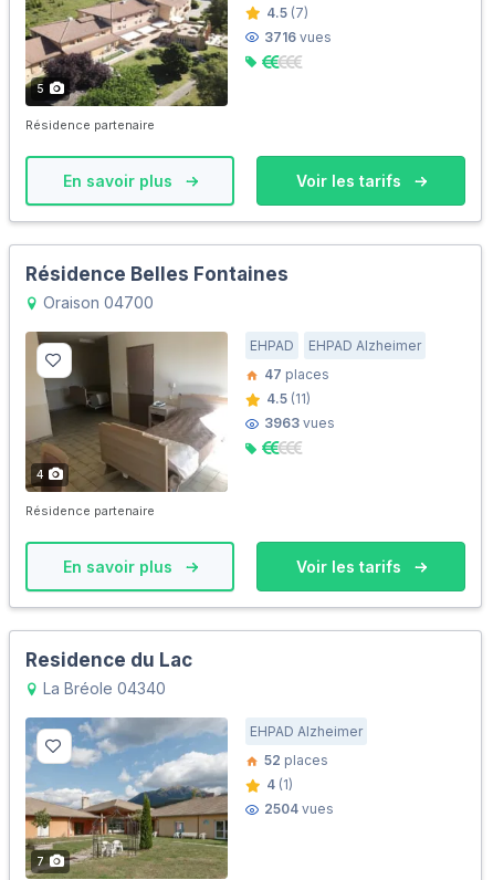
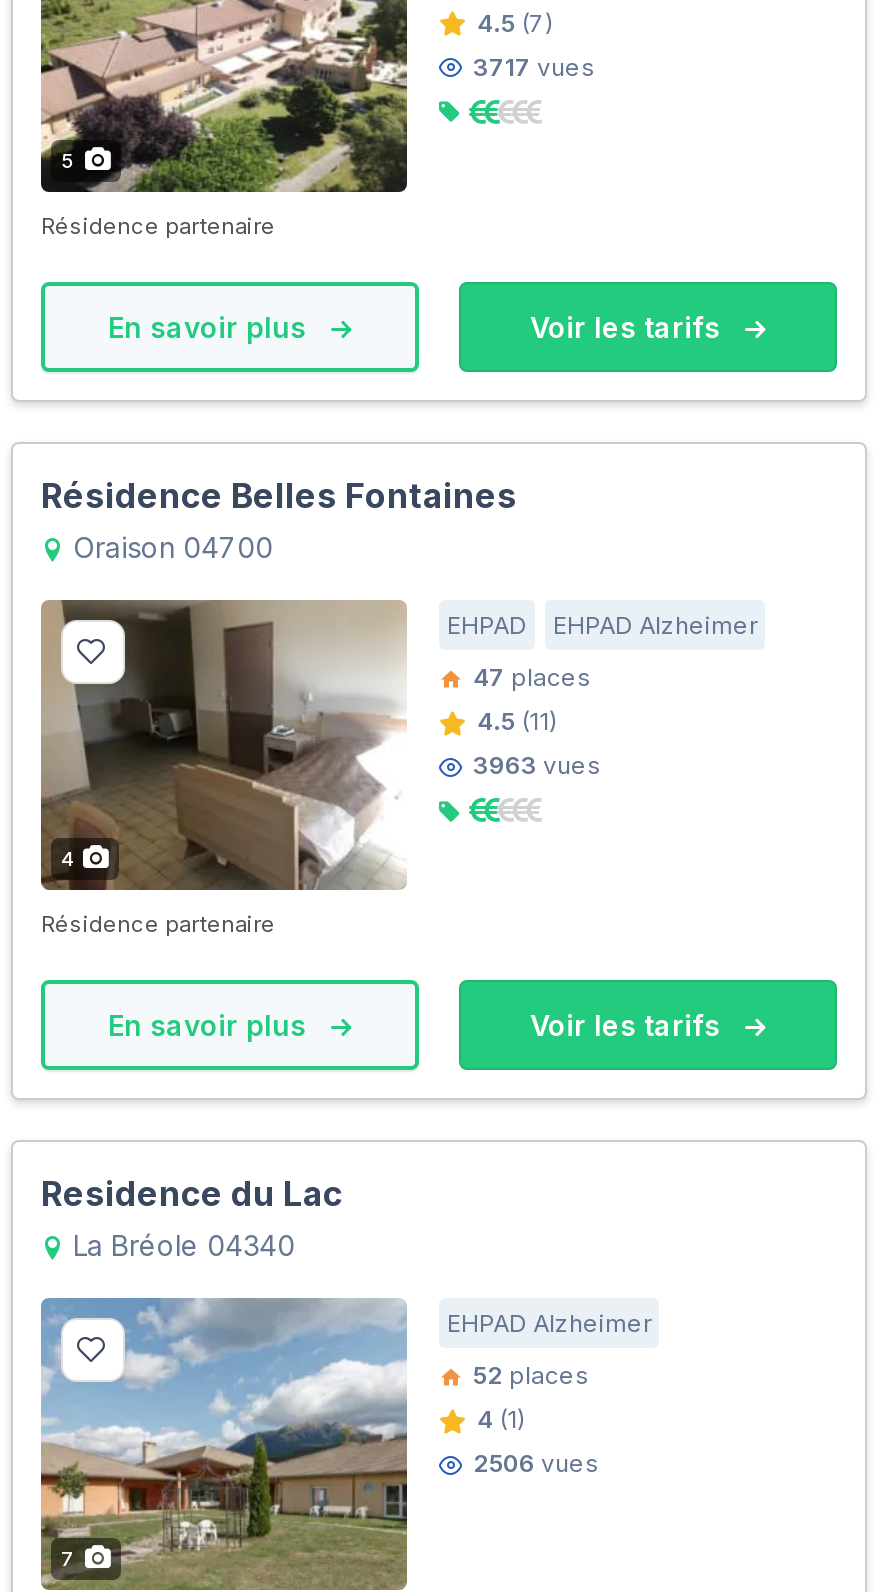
[264,28,332,45] 3716 vues -> [473,51,595,81] 3717 vues
[264,801,334,817] 2504 vues -> [473,1448,599,1478] 2506 vues

